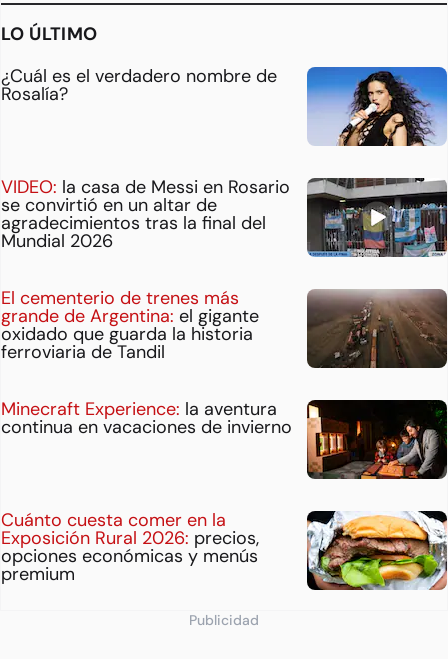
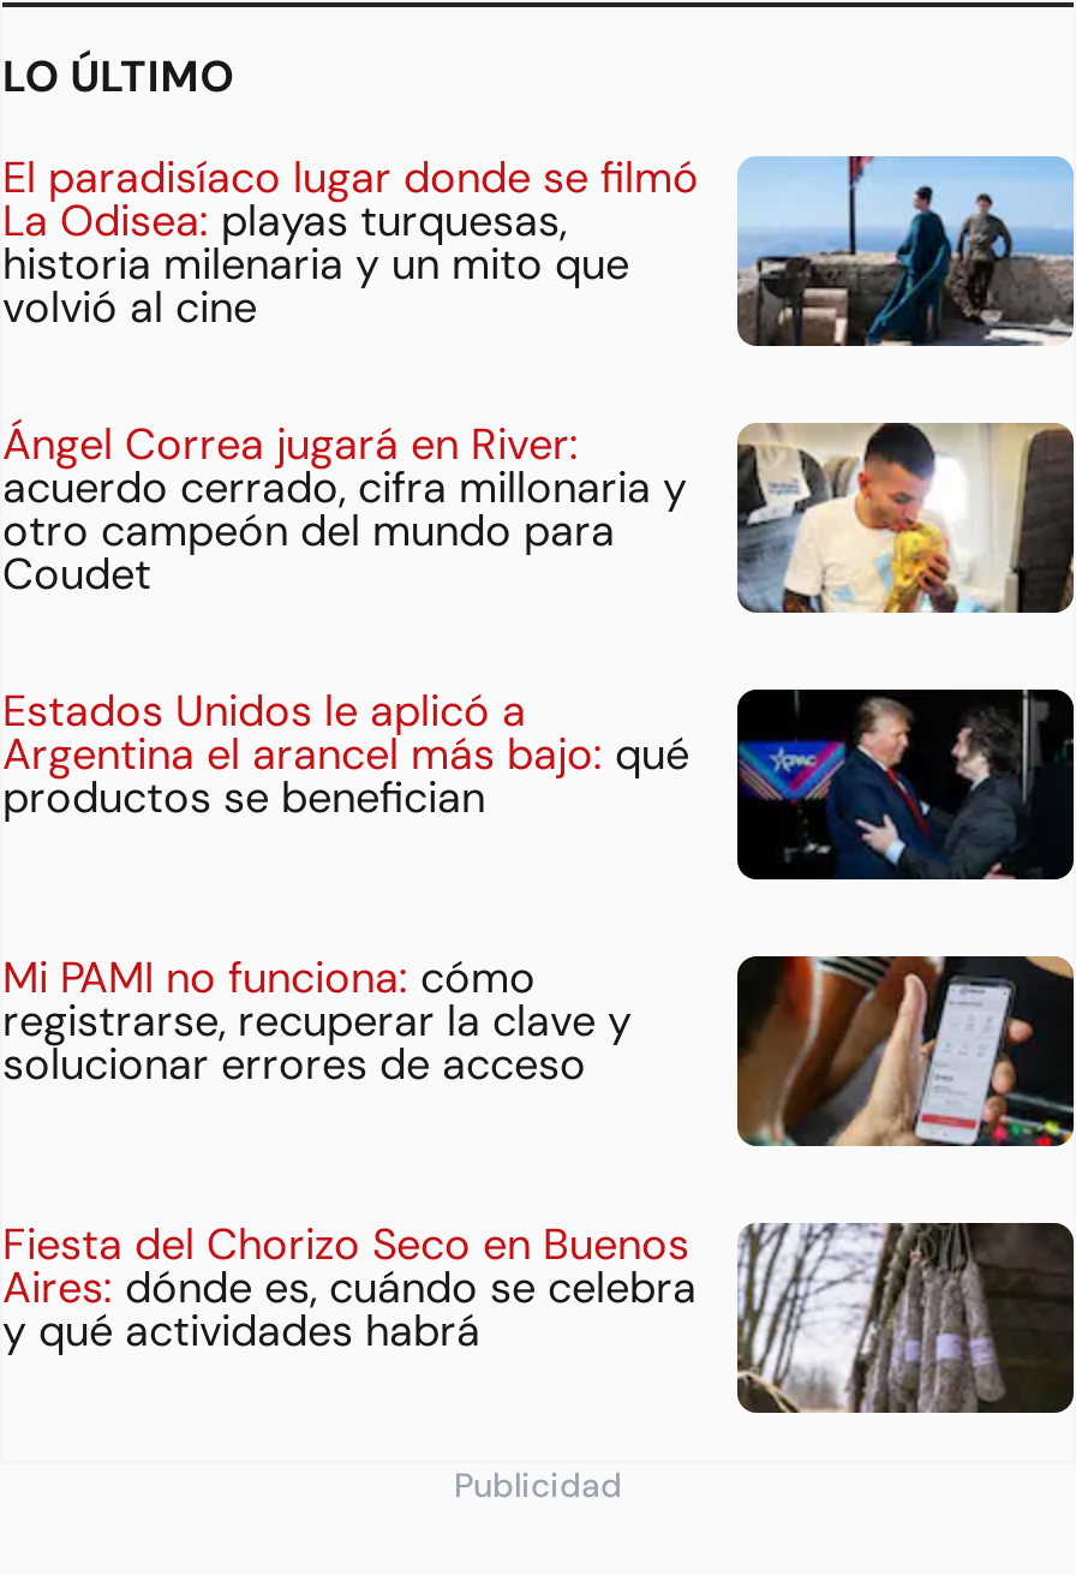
[1,64,445,147] [image] | ¿Cuál es el verdadero nombre de | Rosalía? -> [2,149,1069,348] [image] | El paradisíaco lugar donde se filmó | La Odisea: playas turquesas, | historia milenaria y un mito que | volvió al cine
[1,175,445,258] [image] | VIDEO: la casa de Messi en Rosario | se convirtió en un altar de | agradecimientos tras la final del | Mundial 2026 -> [2,415,1069,615] [image] | Ángel Correa jugará en River: | acuerdo cerrado, cifra millonaria y | otro campeón del mundo para | Coudet
[1,286,259,364] El cementerio de trenes más | grande de Argentina: el gigante | oxidado que guarda la historia | ferroviaria de Tandil -> [2,682,689,826] Estados Unidos le aplicó a | Argentina el arancel más bajo: qué | productos se benefician
[306,289,445,369] [image] -> [735,687,1069,882] [image]
[1,397,292,439] Minecraft Experience: la aventura | continua en vacaciones de invierno -> [2,949,632,1093] Mi PAMI no funciona: cómo | registrarse, recuperar la clave y | solucionar errores de acceso
[307,399,445,480] [image] -> [737,954,1069,1149] [image]
[1,508,259,586] Cuánto cuesta comer en la | Exposición Rural 2026: precios, | opciones económicas y menús | premium -> [2,1216,697,1360] Fiesta del Chorizo Seco en Buenos | Aires: dónde es, cuándo se celebra | y qué actividades habrá
[306,510,445,591] [image] -> [735,1221,1069,1415] [image]

